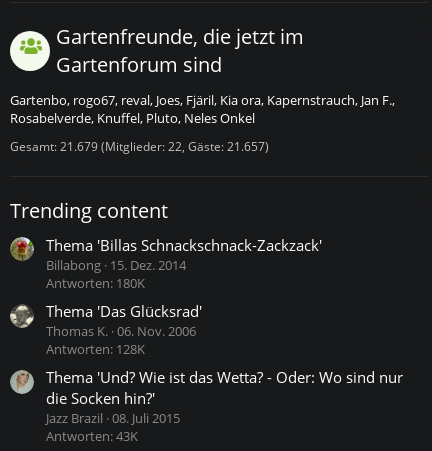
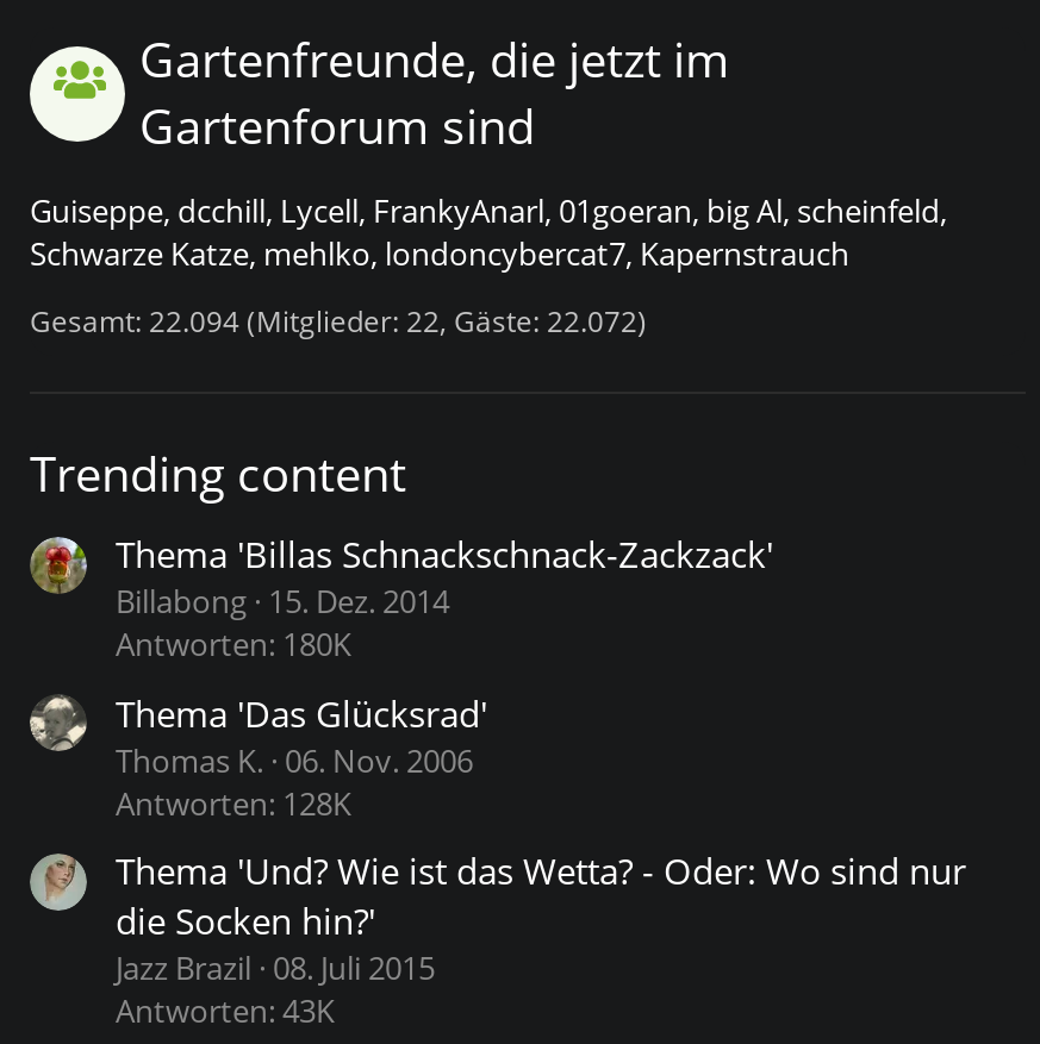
[10,91,392,127] Gartenbo rogo67 reval Joes Fjäril Kia ora Kapernstrauch Jan F. | Rosabelverde Knuffel Pluto Neles Onkel -> [30,189,940,275] Guiseppe dcchill Lycell FrankyAnarl 01goeran big Al scheinfeld | Schwarze Katze mehlko londoncybercat7 Kapernstrauch
[10,138,269,155] Gesamt: 21.679 (Mitglieder: 22, Gäste: 21.657) -> [30,301,647,341] Gesamt: 22.094 (Mitglieder: 22, Gäste: 22.072)

